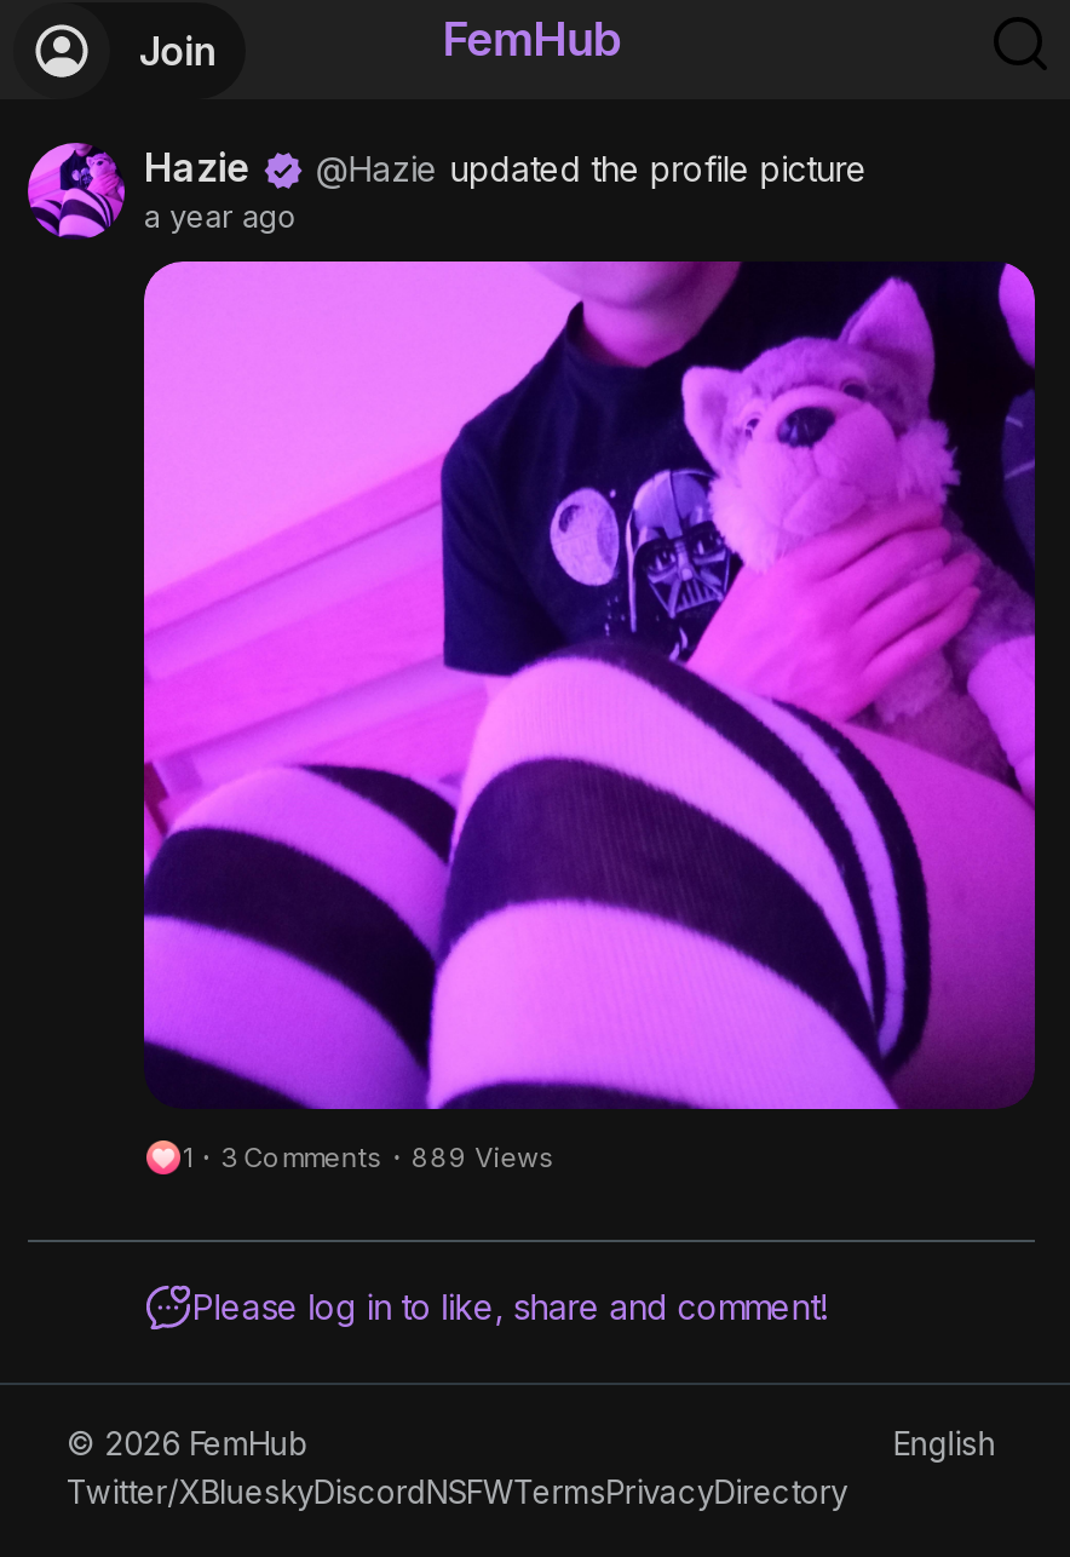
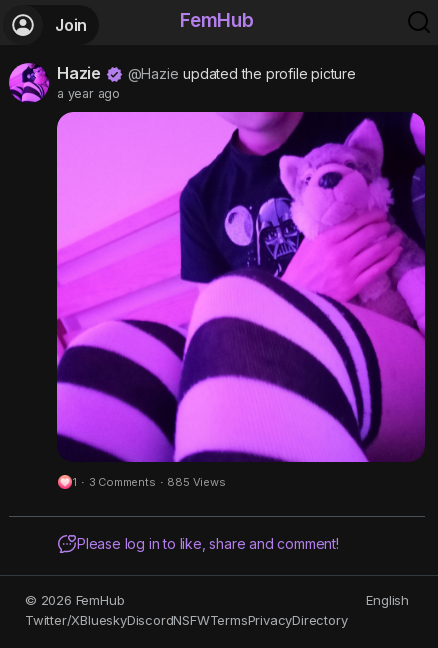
[183,1141,555,1174] 1 · 3 Comments · 889 Views -> [73,475,226,489] 1 · 3 Comments · 885 Views

